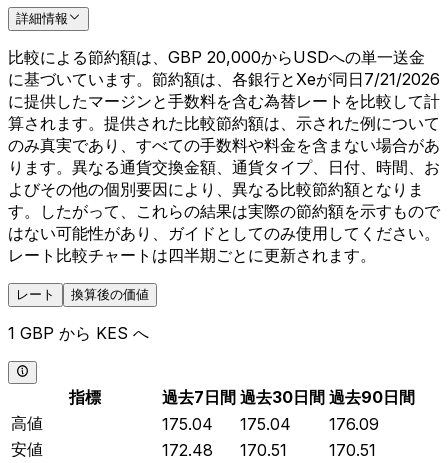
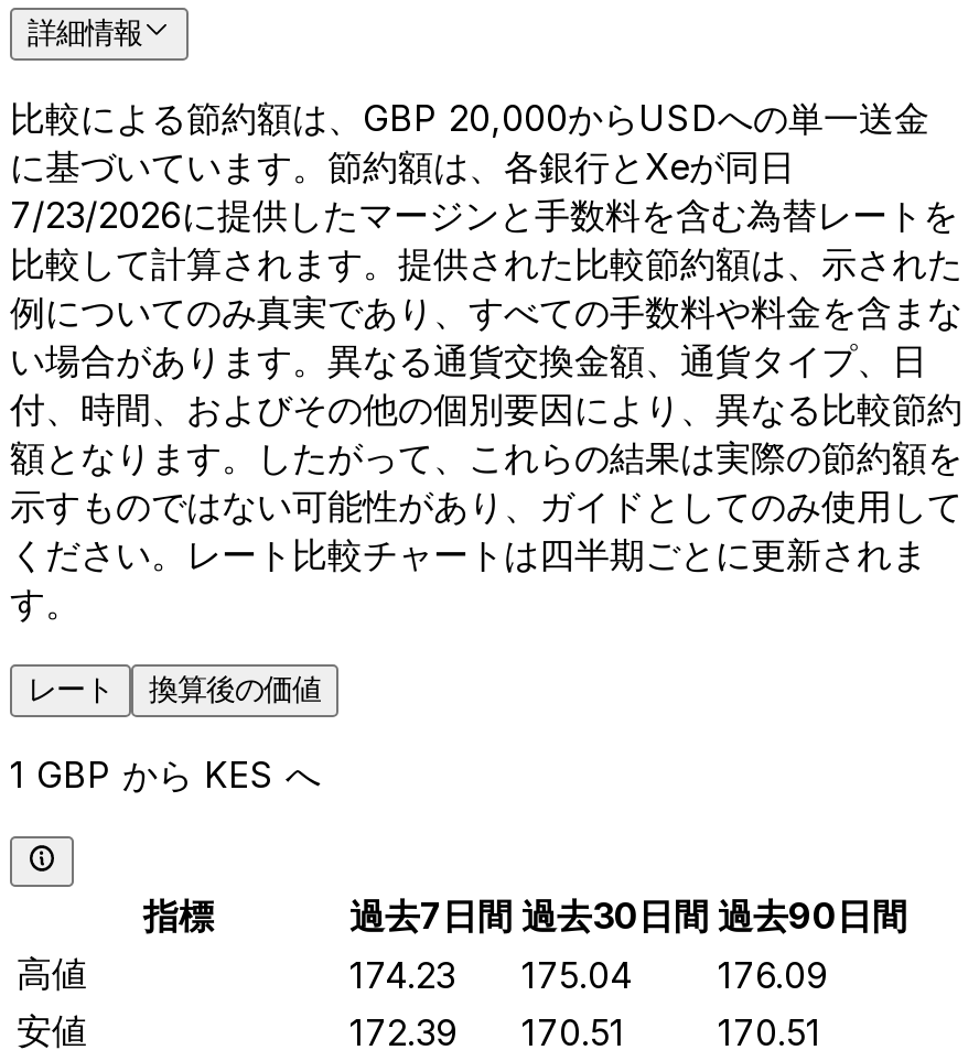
[8,69,440,265] に基づいています。節約額は、各銀行とXeが同日7/21/2026 | に提供したマージンと手数料を含む為替レートを比較して計 | 算されます。提供された比較節約額は、示された例について | のみ真実であり、すべての手数料や料金を含まない場合があ | ります。異なる通貨交換金額、通貨タイプ、日付、時間、お | よびその他の個別要因により、異なる比較節約額となりま | す。したがって、これらの結果は実際の節約額を示すもので | はない可能性があり、ガイドとしてのみ使用してください。 | レート比較チャートは四半期ごとに更新されます。 -> [10,145,962,625] に基づいています。節約額は、各銀行とXeが同日 | 7/23/2026に提供したマージンと手数料を含む為替レートを | 比較して計算されます。提供された比較節約額は、示された | 例についてのみ真実であり、すべての手数料や料金を含まな | い場合があります。異なる通貨交換金額、通貨タイプ、日 | 付、時間、およびその他の個別要因により、異なる比較節約 | 額となります。したがって、これらの結果は実際の節約額を | 示すものではない可能性があり、ガイドとしてのみ使用して | ください。レート比較チャートは四半期ごとに更新されま | す。
[162,414,379,434] 175.04 175.04 176.09 -> [349,952,828,996] 174.23 175.04 176.09
[162,440,287,460] 172.48 170.51 -> [349,1010,625,1054] 172.39 170.51

